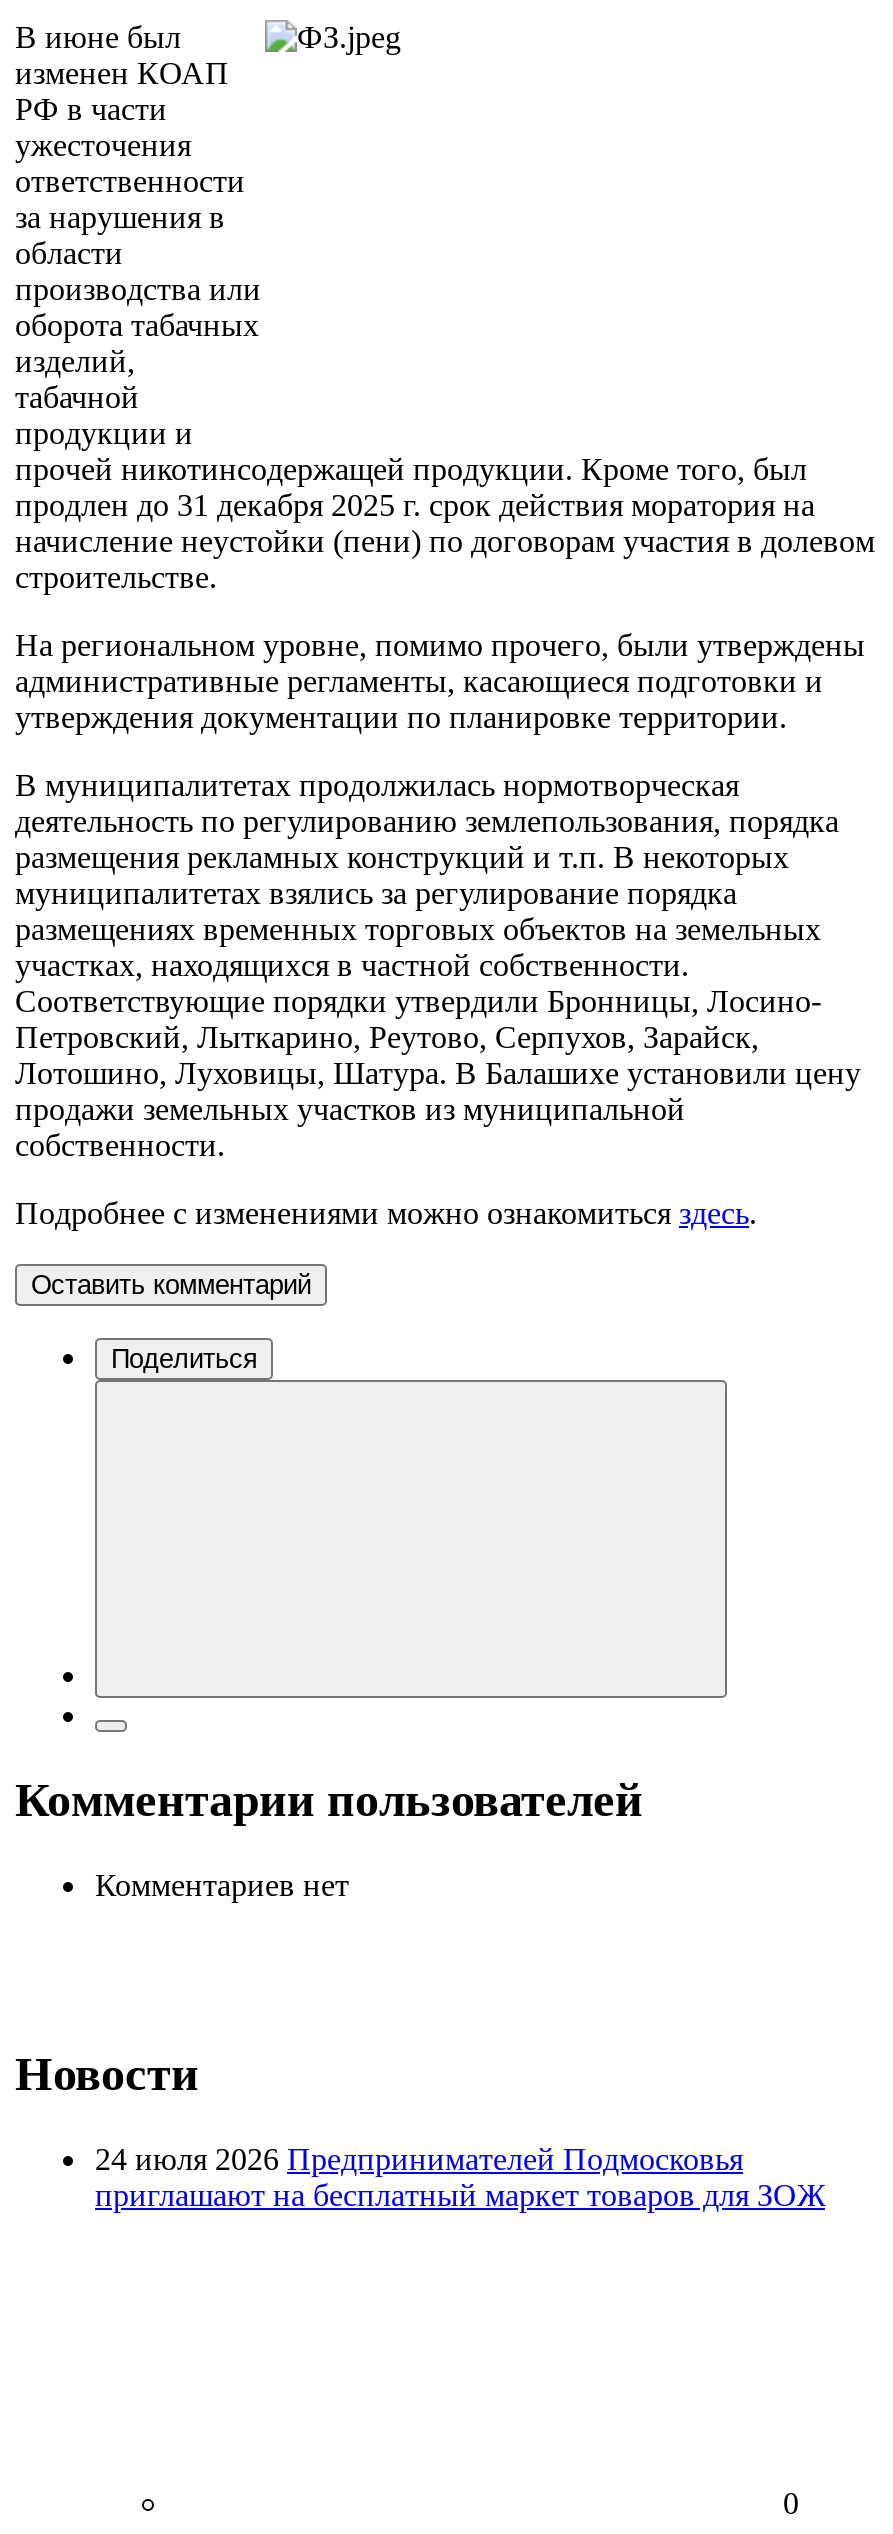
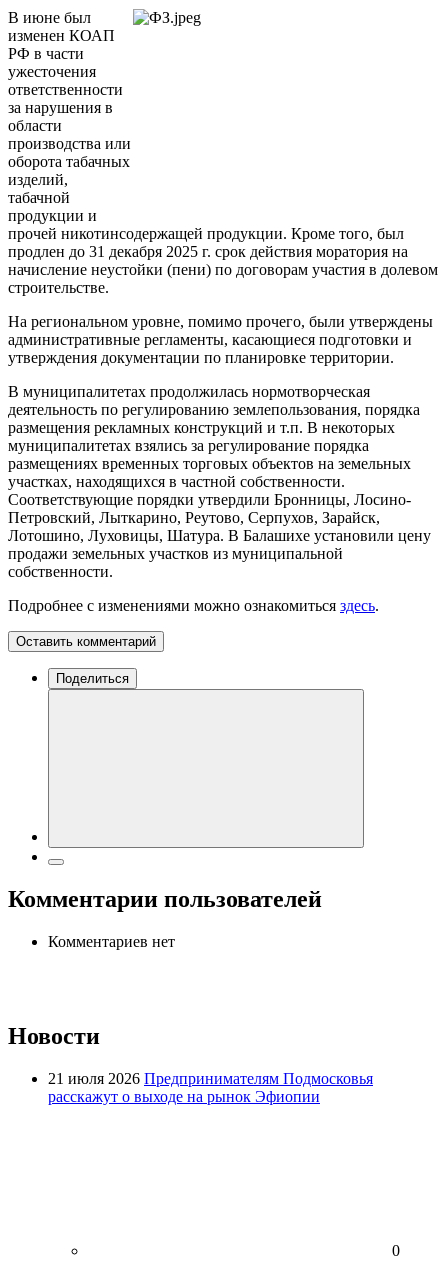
[95,2141,825,2211] 24 июля 2026 Предпринимателей Подмосковья | приглашают на бесплатный маркет товаров для ЗОЖ -> [48,1069,373,1104] 21 июля 2026 Предпринимателям Подмосковья | расскажут о выходе на рынок Эфиопии

